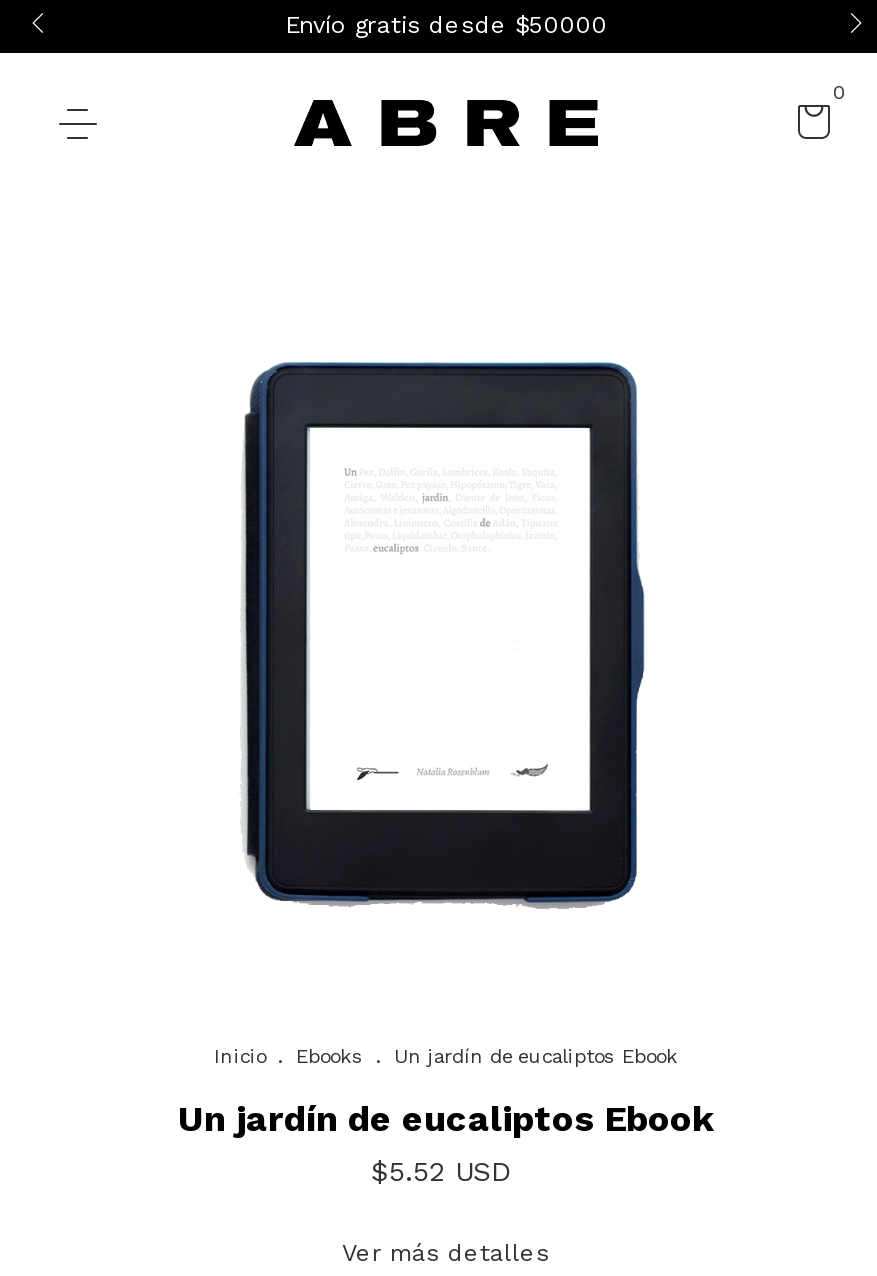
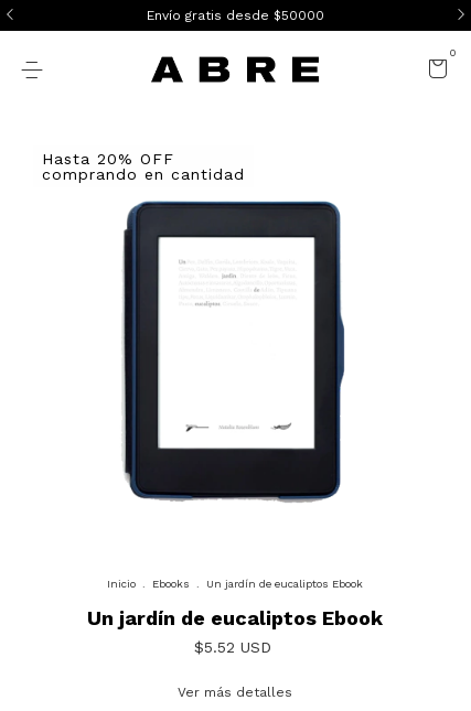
none -> [42,150,245,183] Hasta 20% OFF | comprando en cantidad

